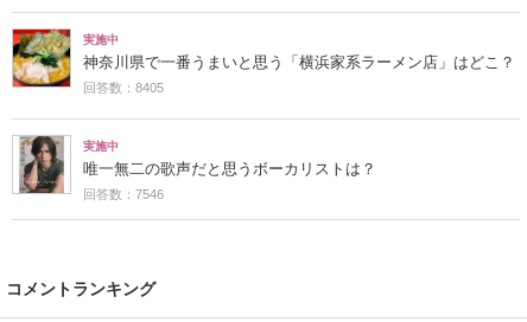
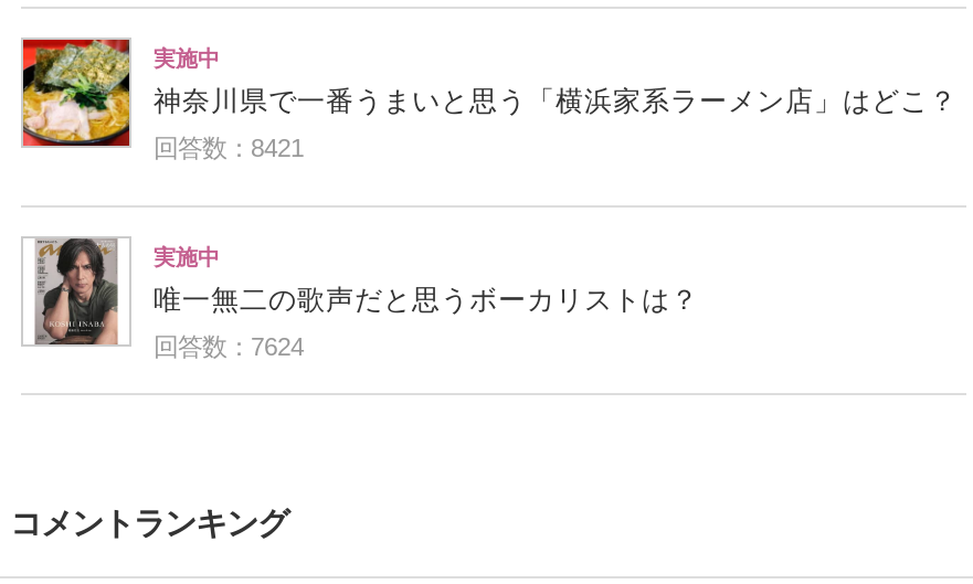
[83,80,164,95] 回答数：8405 -> [154,134,304,161] 回答数：8421
[83,187,164,201] 回答数：7546 -> [154,333,304,360] 回答数：7624

